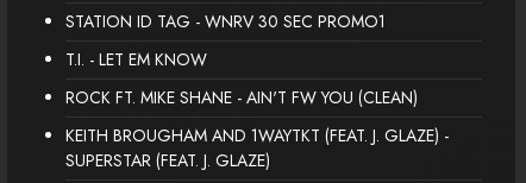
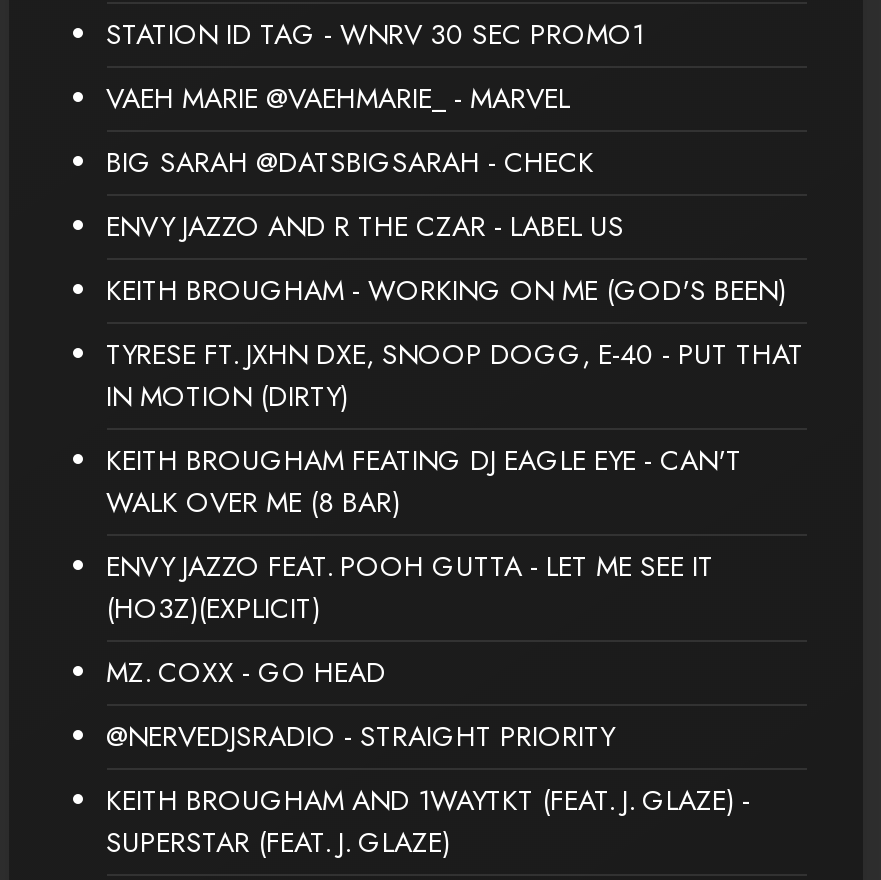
[65,48,417,109] T.I. - LET EM KNOW | ROCK FT. MIKE SHANE - AIN'T FW YOU (CLEAN) -> [106,78,804,756] VAEH MARIE @VAEHMARIE_ - MARVEL | BIG SARAH @DATSBIGSARAH - CHECK | ENVY JAZZO AND R THE CZAR - LABEL US | KEITH BROUGHAM - WORKING ON ME (GOD'S BEEN) | TYRESE FT. JXHN DXE, SNOOP DOGG, E-40 - PUT THAT | IN MOTION (DIRTY) | KEITH BROUGHAM FEATING DJ EAGLE EYE - CAN'T | WALK OVER ME (8 BAR) | ENVY JAZZO FEAT. POOH GUTTA - LET ME SEE IT | (HO3Z)(EXPLICIT) | MZ. COXX - GO HEAD | @NERVEDJSRADIO - STRAIGHT PRIORITY

